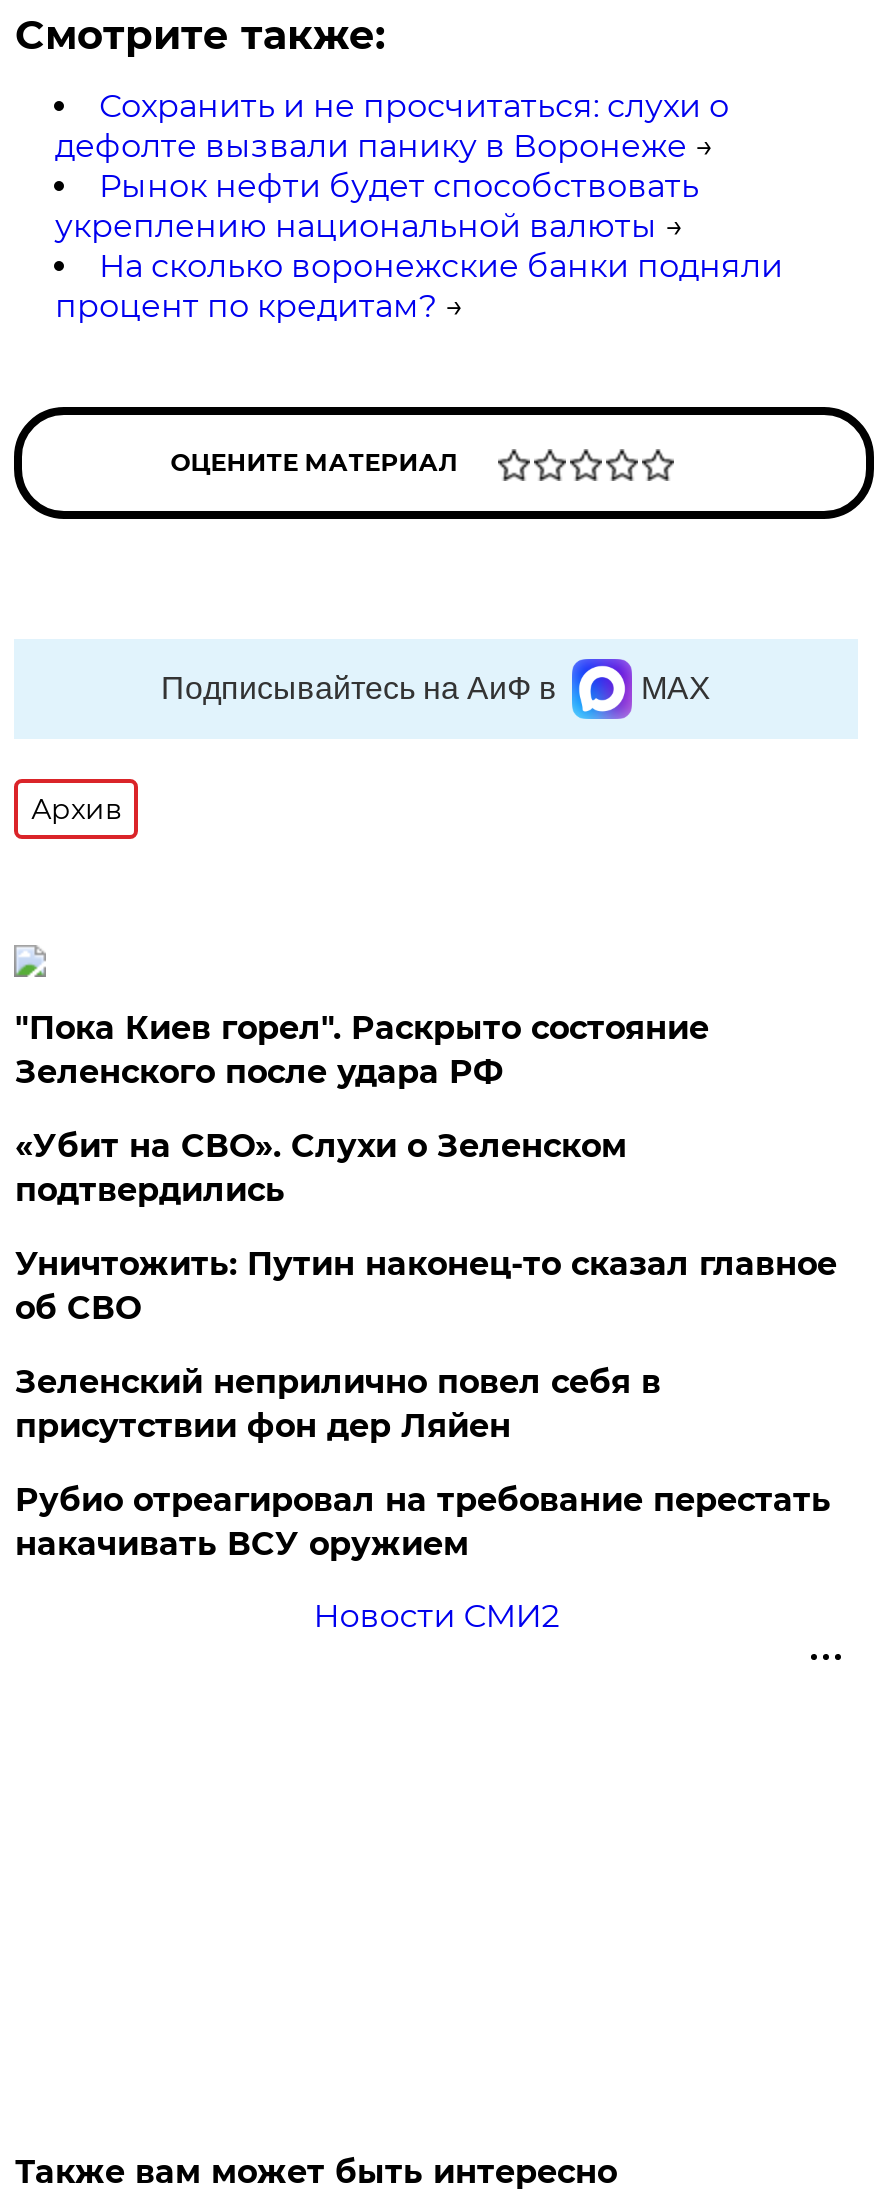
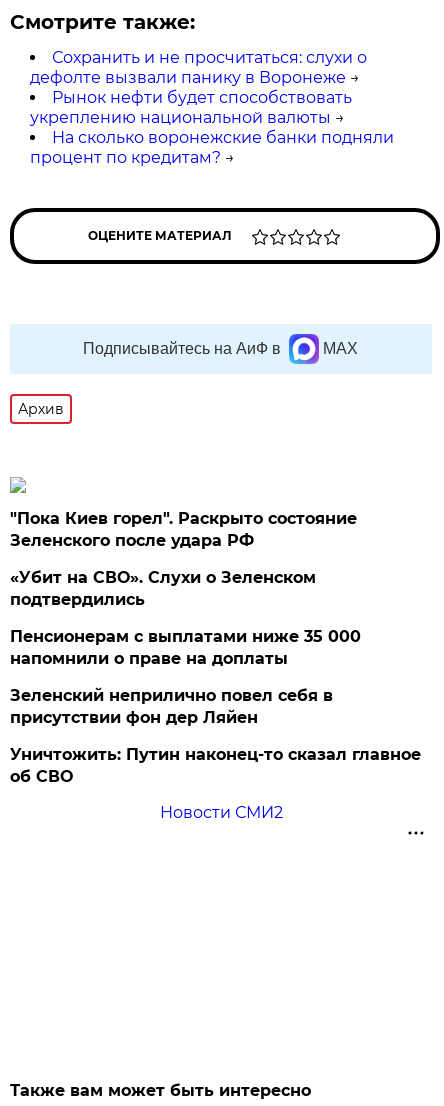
none -> [10,627,361,668] Пенсионерам с выплатами ниже 35 000 | напомнили о праве на доплаты
moved [15,1245,837,1327] -> [10,745,421,786]: Уничтожить: Путин наконец-то сказал главное | об СВО
[15,1481,831,1563] Рубио отреагировал на требование перестать | накачивать ВСУ оружием -> none

